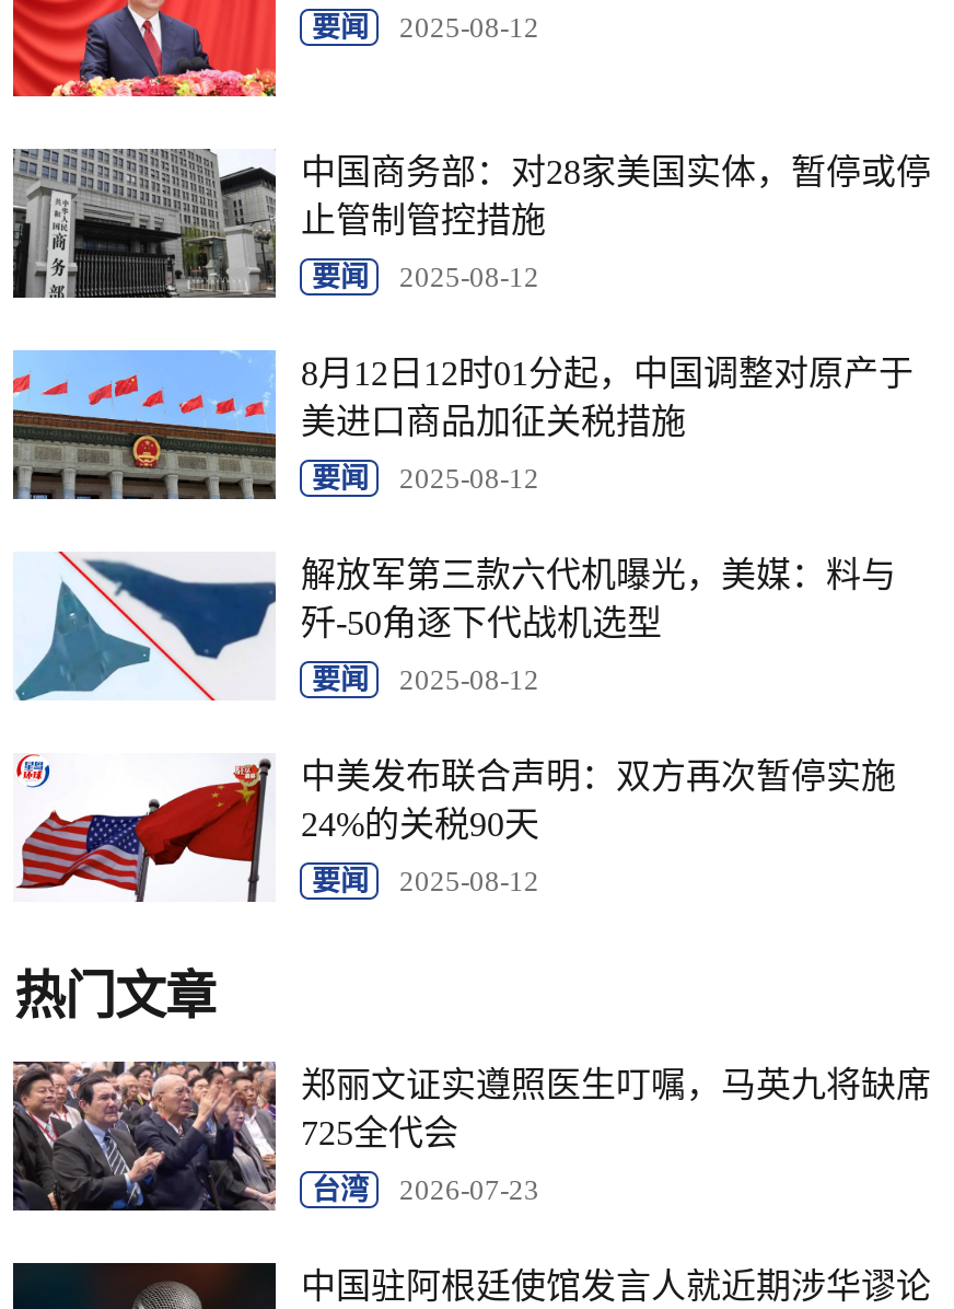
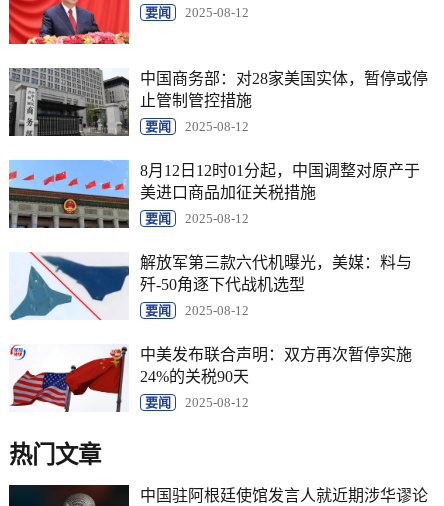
[11,1059,931,1226] [image] | 郑丽文证实遵照医生叮嘱，马英九将缺席 | 725全代会 | 台湾 | 2026-07-23 -> none

